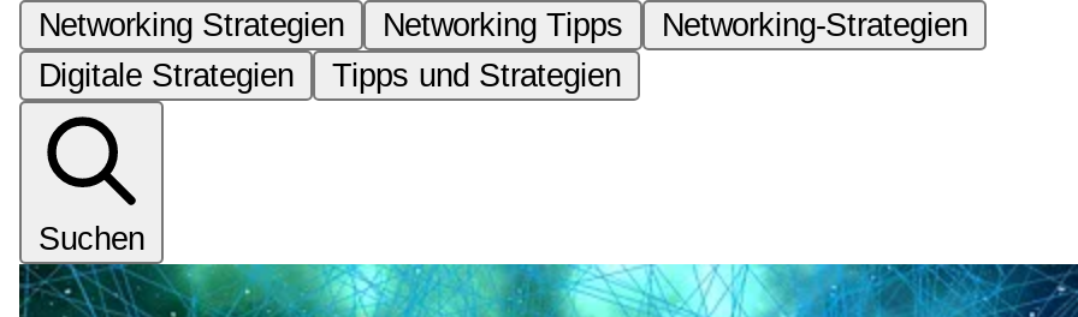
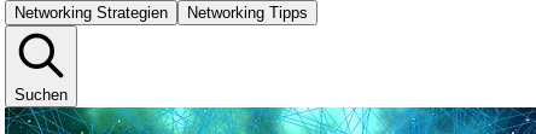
[38,7,967,94] Networking-Strategien | Digitale Strategien | Tipps und Strategien -> none

